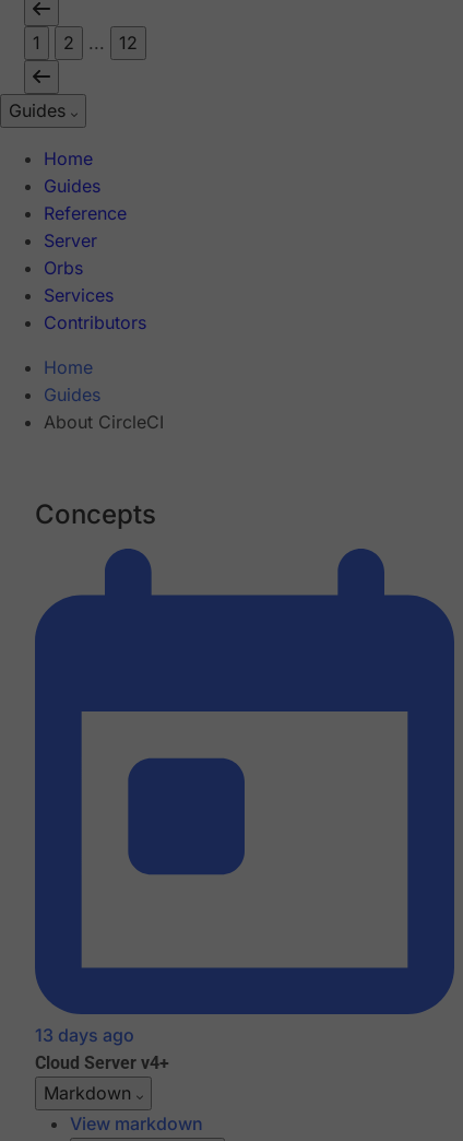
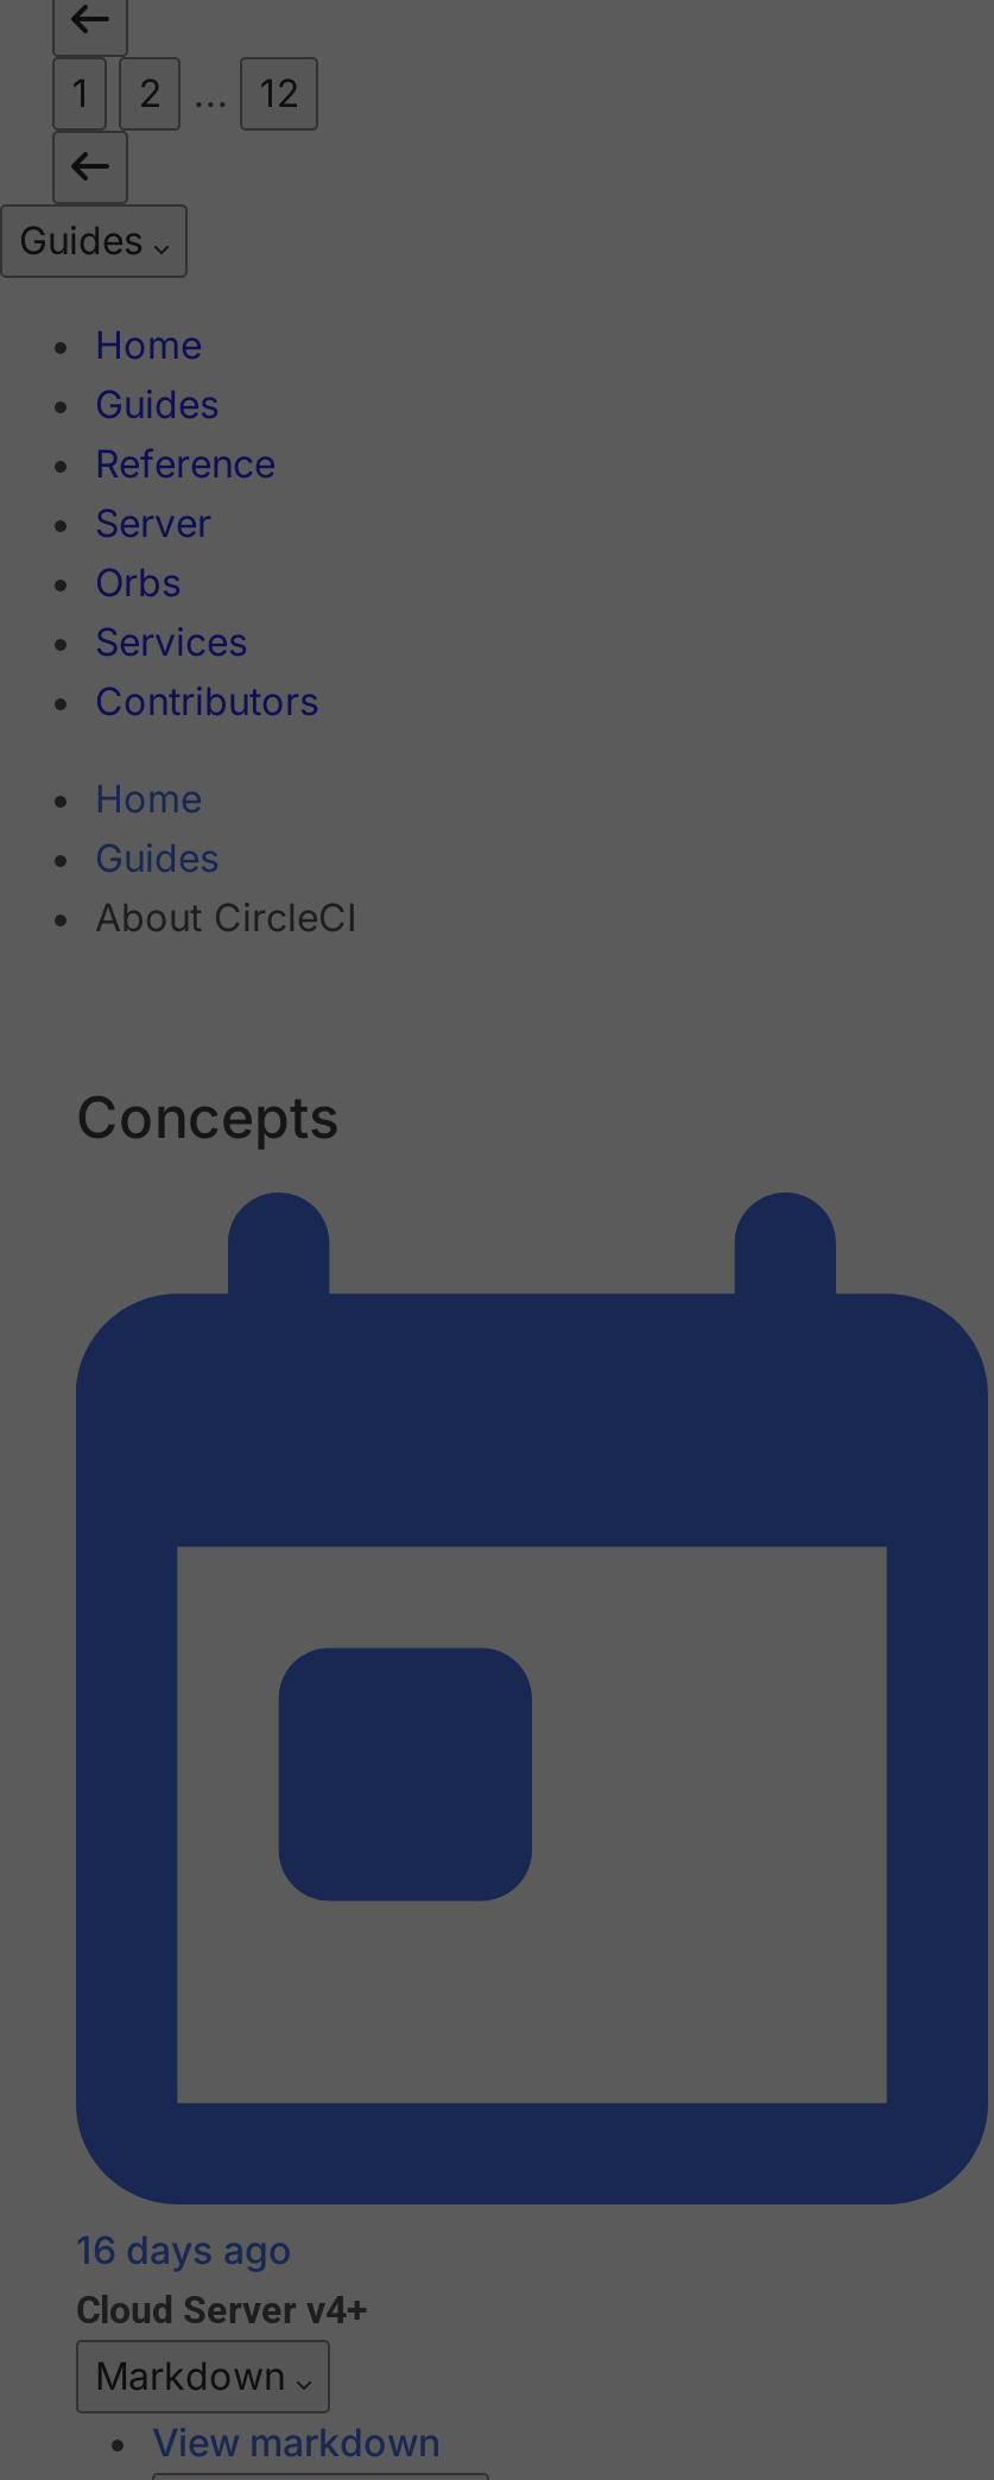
[35,1025,134,1046] 13 days ago -> [76,2227,292,2275] 16 days ago

